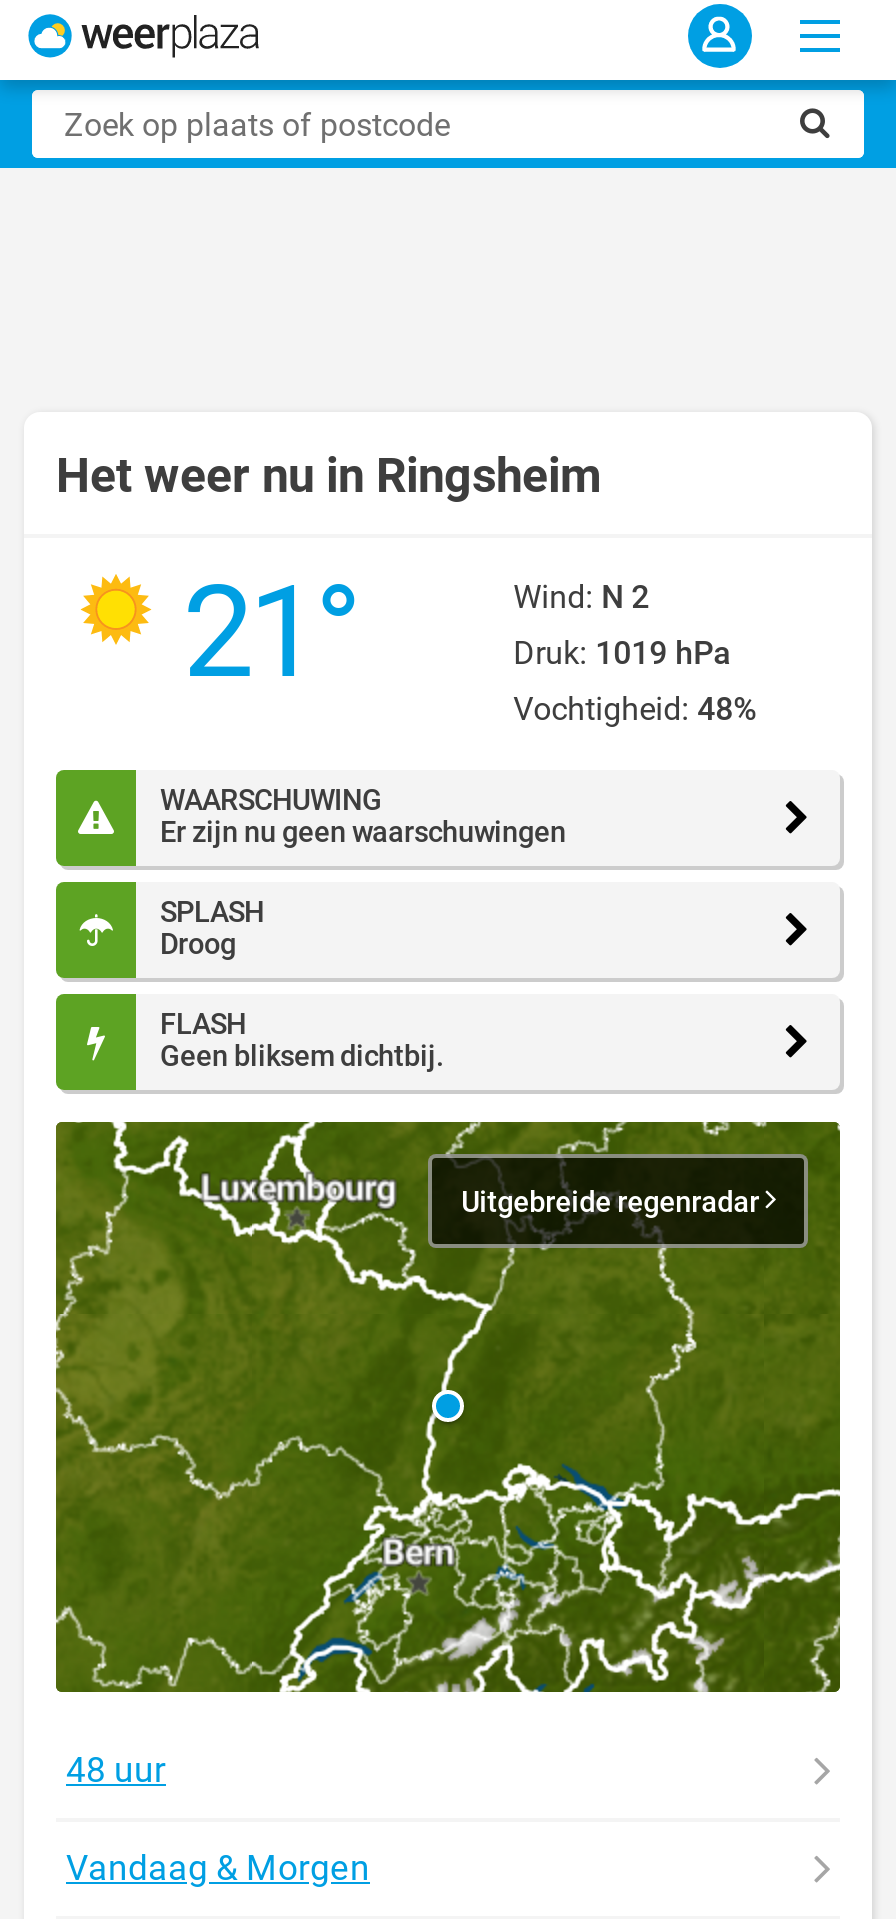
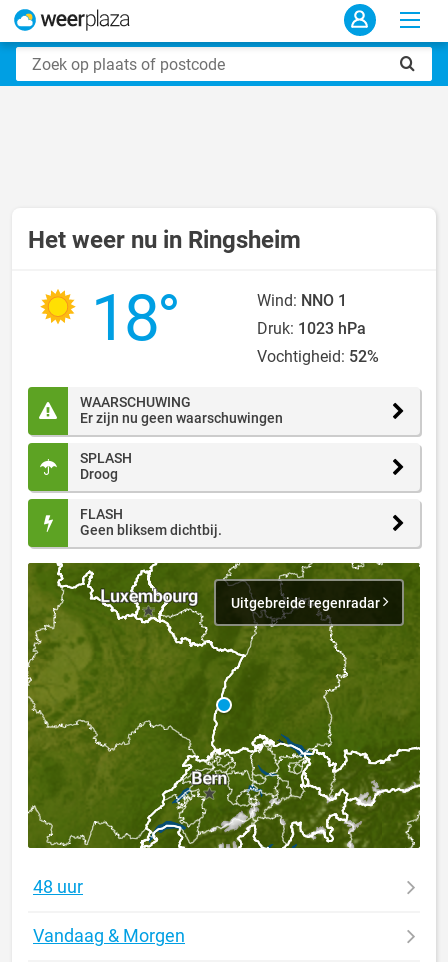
[182,557,356,707] 21° -> [91,281,178,356] 18°
[513,577,649,615] Wind: N 2 -> [257,291,347,310] Wind: NNO 1
[513,633,731,671] Druk: 1019 hPa -> [257,319,366,338] Druk: 1023 hPa
[513,689,757,727] Vochtigheid: 48% -> [257,347,379,366] Vochtigheid: 52%

